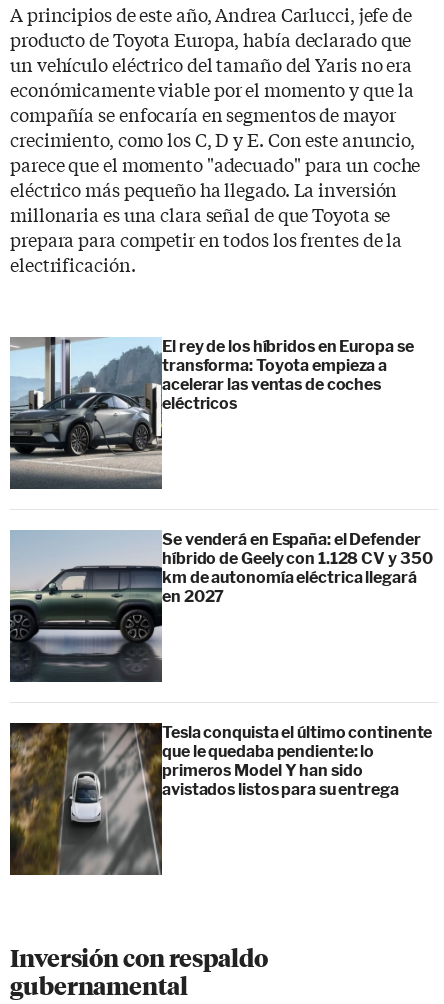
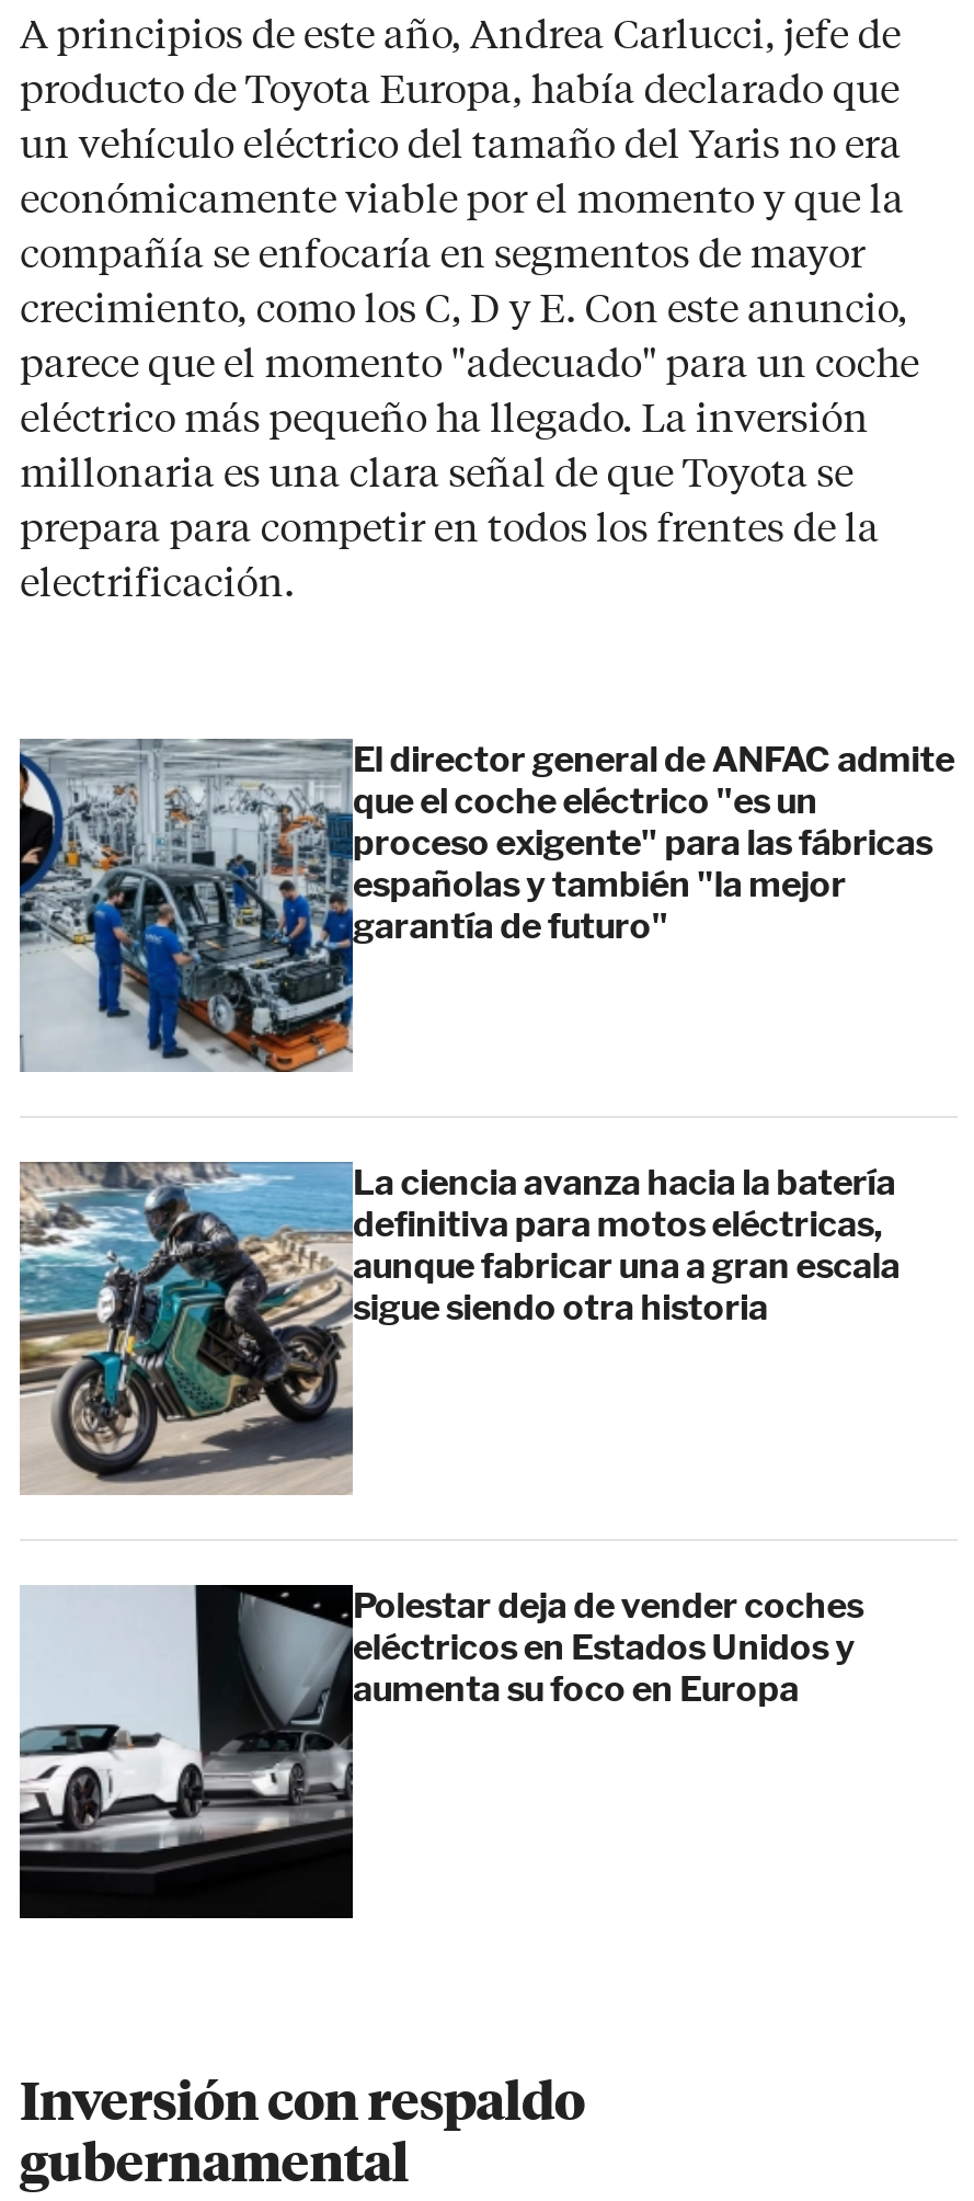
[9,337,413,489] [image] | El rey de los híbridos en Europa se | transforma: Toyota empieza a | acelerar las ventas de coches | eléctricos -> [18,737,954,1072] [image] | El director general de ANFAC admite | que el coche eléctrico "es un | proceso exigente" para las fábricas | españolas y también "la mejor | garantía de futuro"
[9,530,432,683] [image] | Se venderá en España: el Defender | híbrido de Geely con 1.128 CV y 350 | km de autonomía eléctrica llegará | en 2027 -> [18,1162,900,1495] [image] | La ciencia avanza hacia la batería | definitiva para motos eléctricas, | aunque fabricar una a gran escala | sigue siendo otra historia
[9,722,432,876] [image] | Tesla conquista el último continente | que le quedaba pendiente: lo | primeros Model Y han sido | avistados listos para su entrega -> [18,1583,863,1920] [image] | Polestar deja de vender coches | eléctricos en Estados Unidos y | aumenta su foco en Europa

